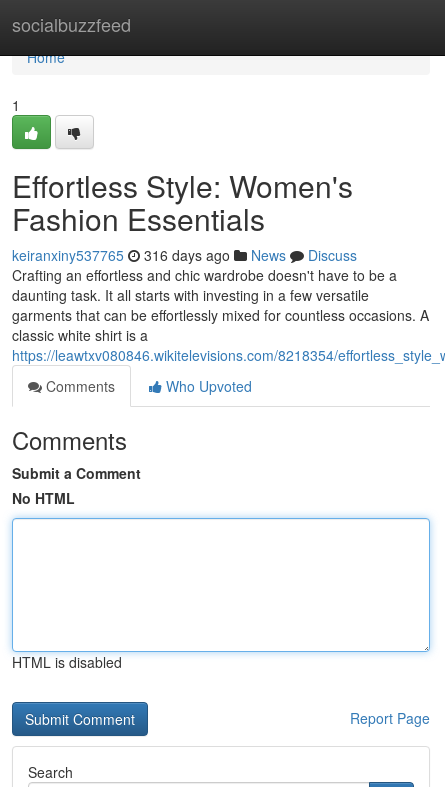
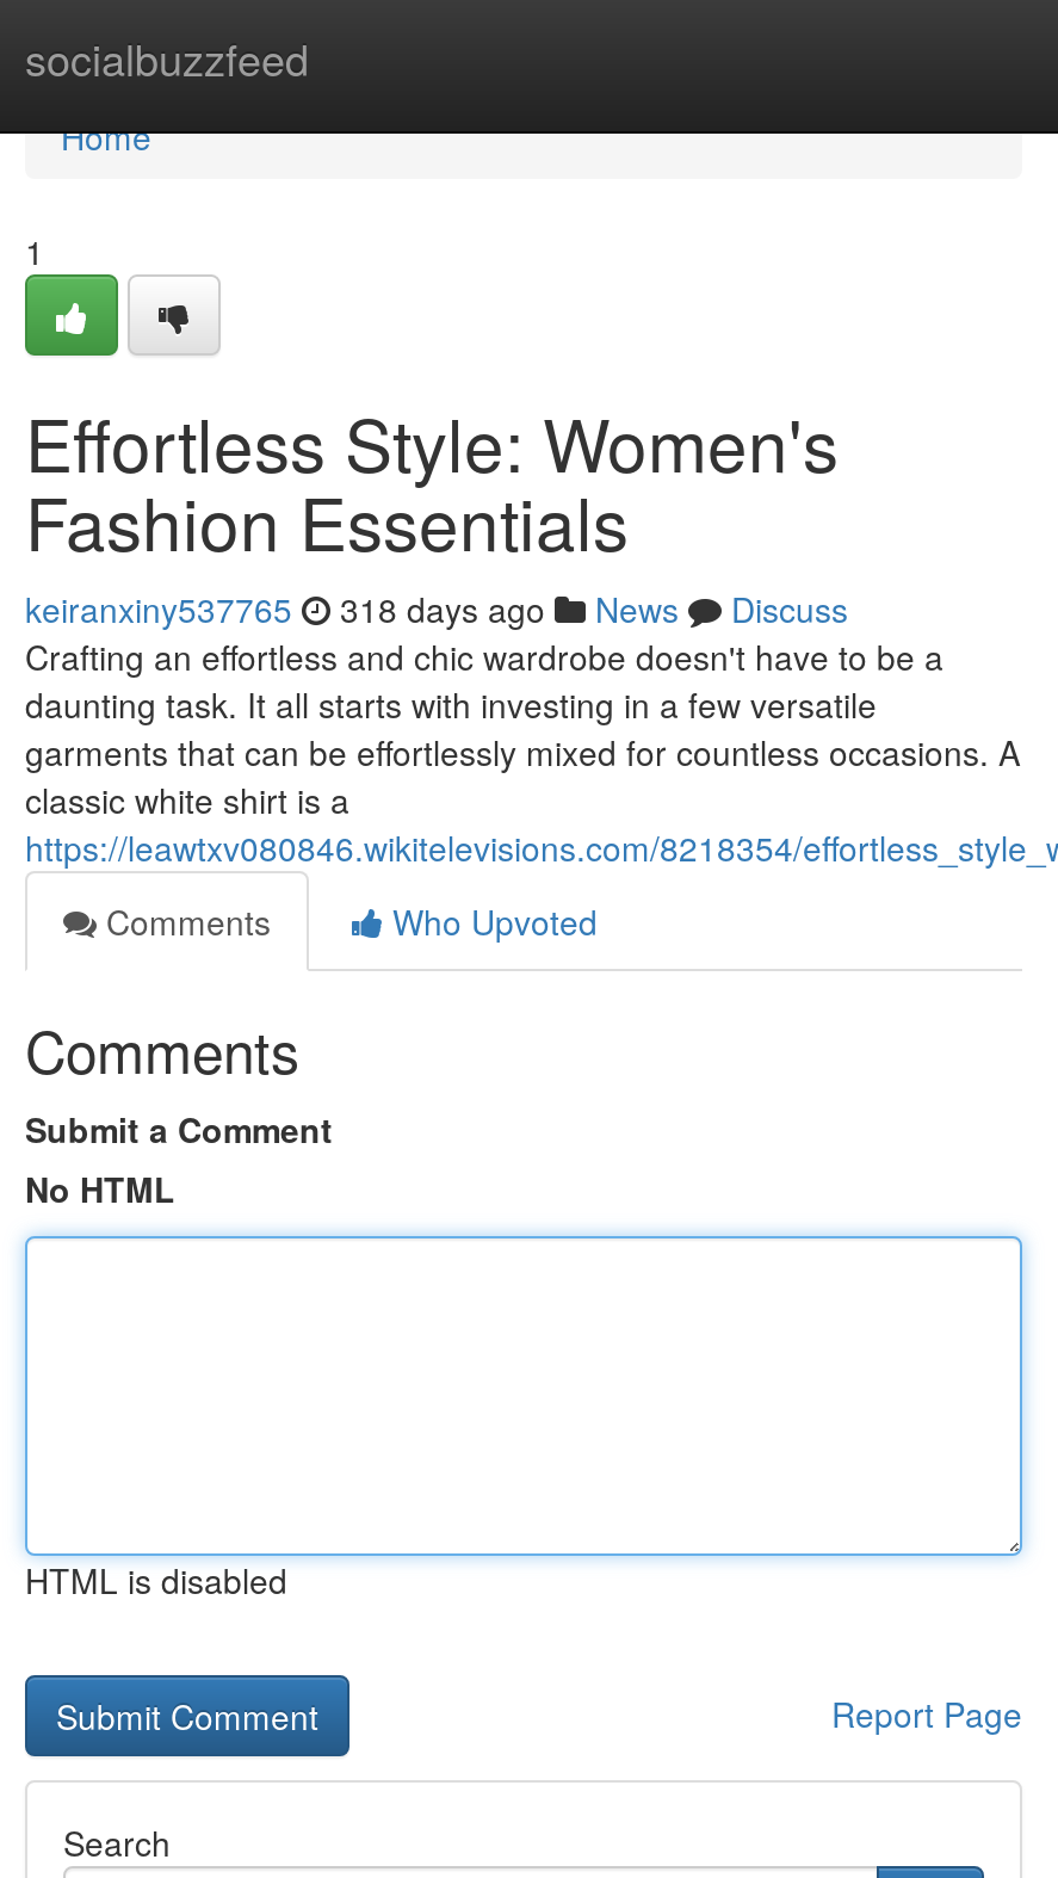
[12,245,357,265] keiranxiny537765 316 days ago News Discuss -> [25,585,848,632] keiranxiny537765 318 days ago News Discuss

